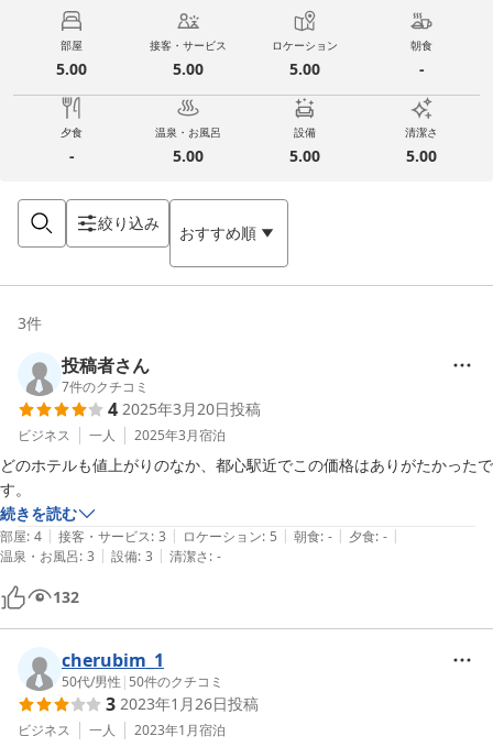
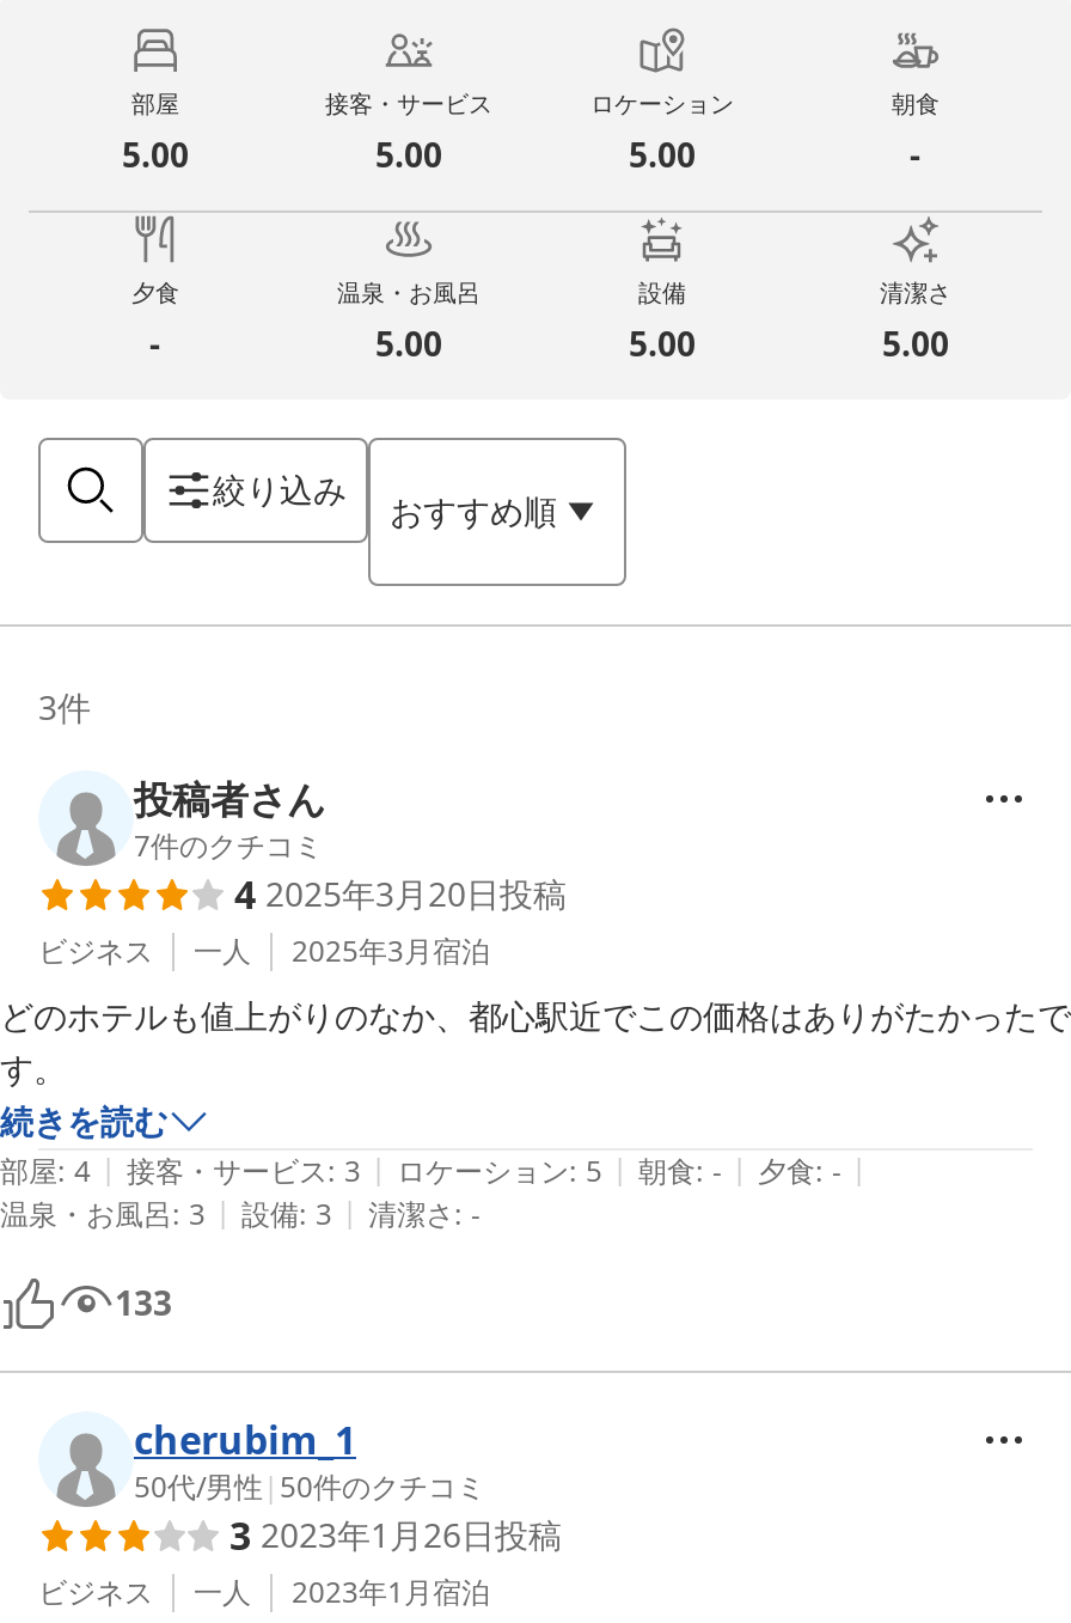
[53,586,79,607] 132 -> [115,1280,172,1325] 133

